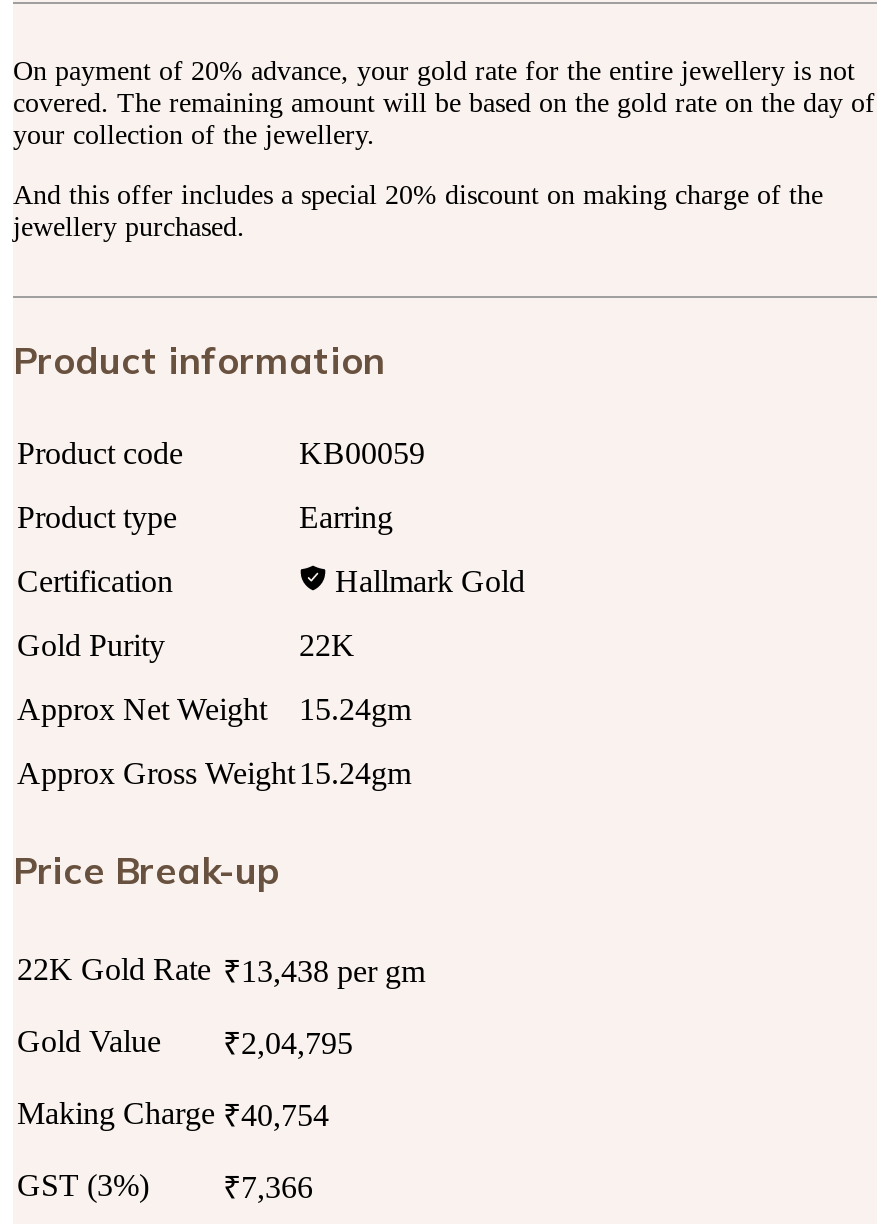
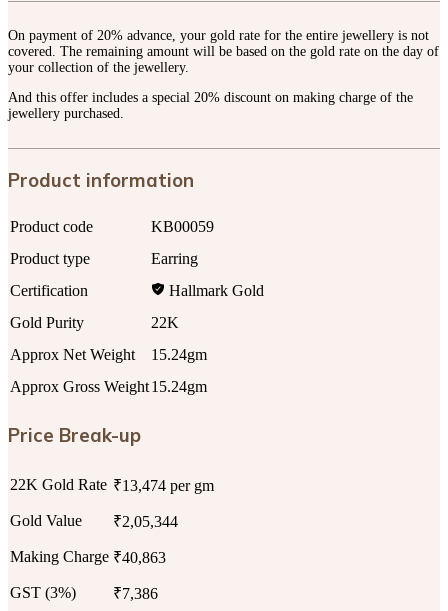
[17,951,425,987] 22K Gold Rate ₹13,438 per gm -> [10,476,214,494] 22K Gold Rate ₹13,474 per gm
[17,1023,353,1059] Gold Value ₹2,04,795 -> [10,512,178,530] Gold Value ₹2,05,344
[17,1095,329,1131] Making Charge ₹40,754 -> [10,548,166,566] Making Charge ₹40,863
[223,1169,313,1203] ₹7,366 -> [113,585,158,602] ₹7,386

